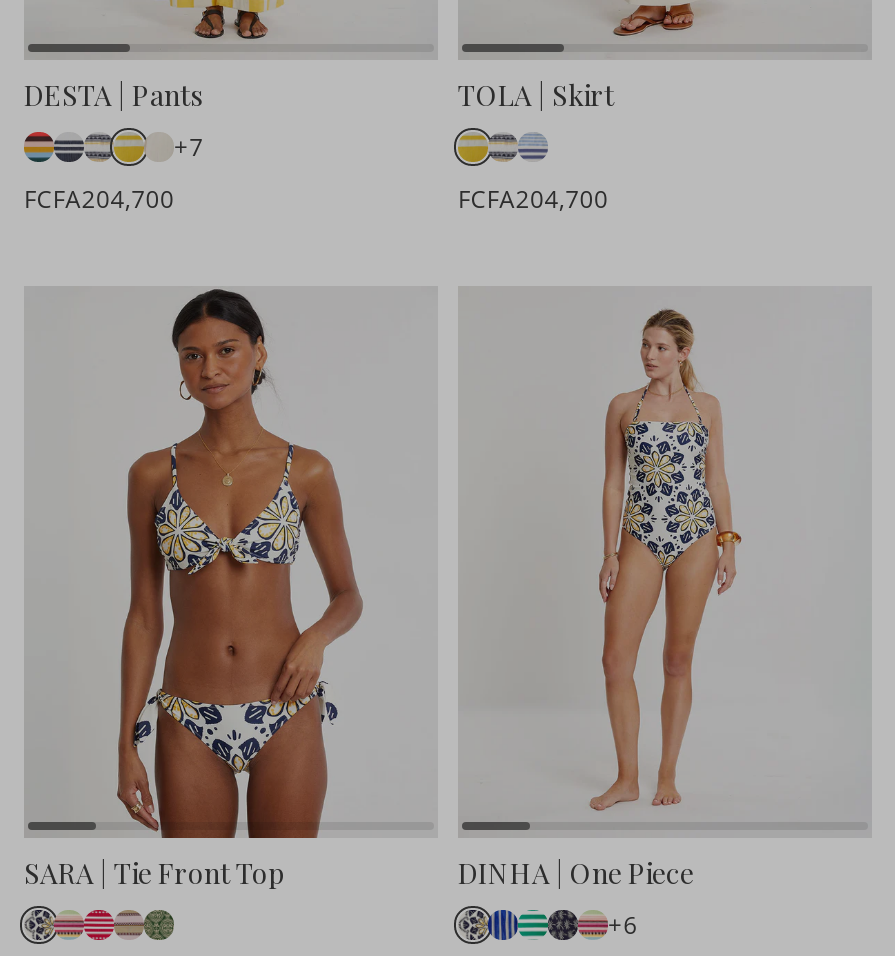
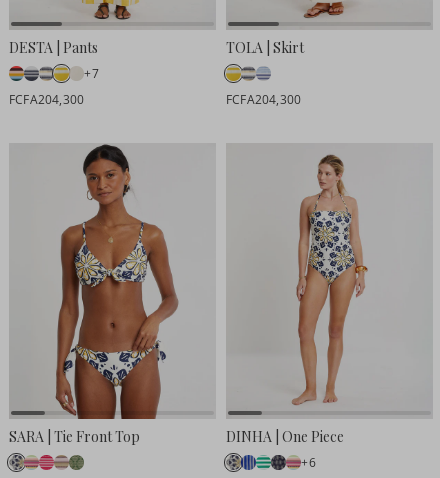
[24,183,174,217] FCFA204,700 -> [9,91,84,108] FCFA204,300
[458,183,608,217] FCFA204,700 -> [226,91,301,108] FCFA204,300

